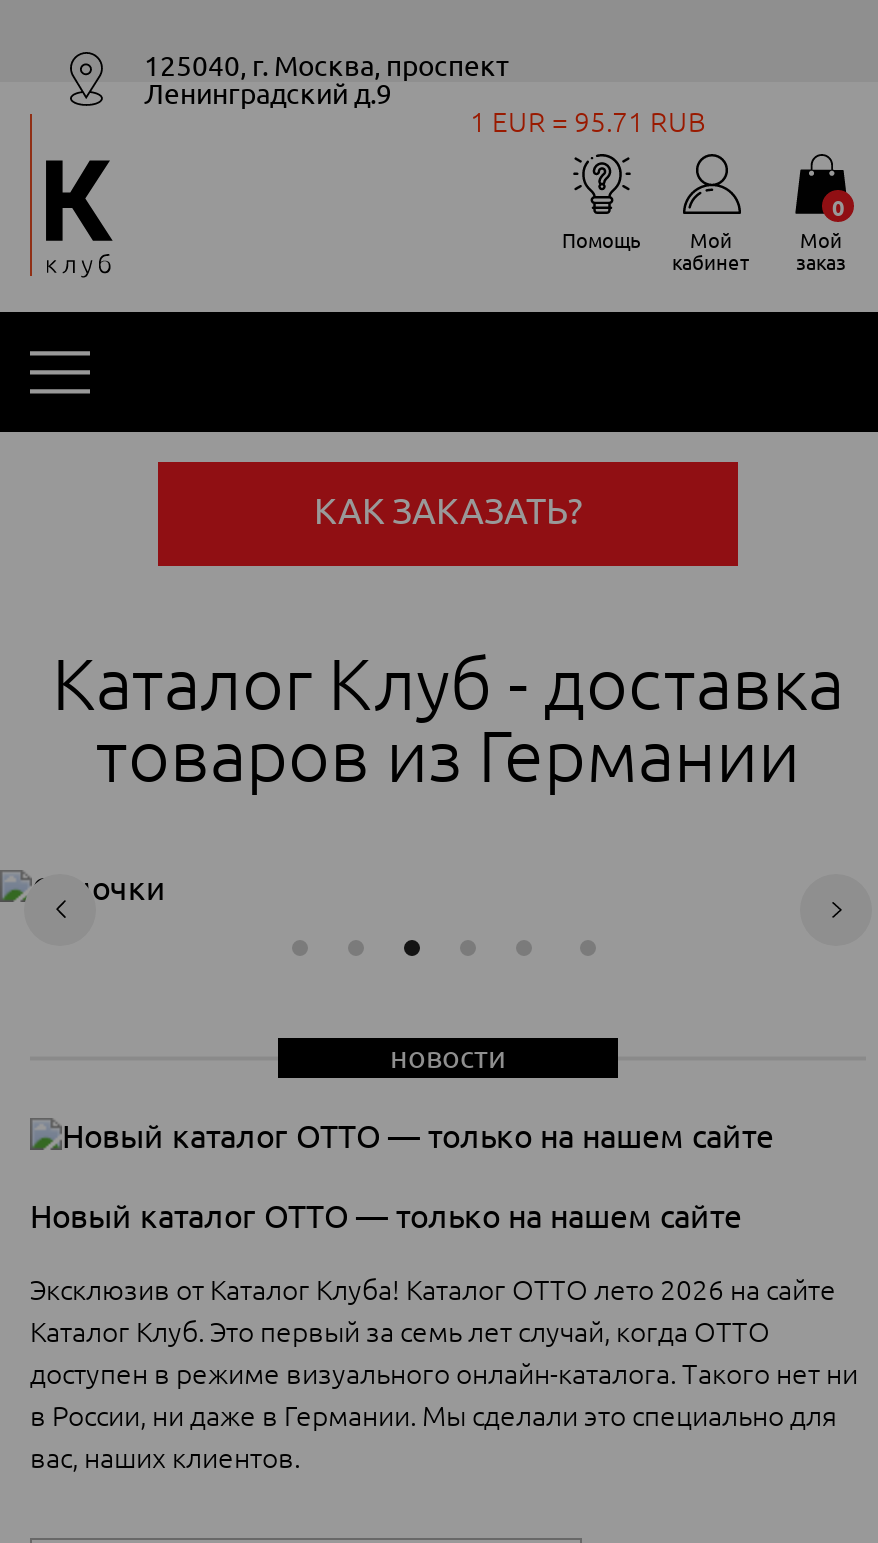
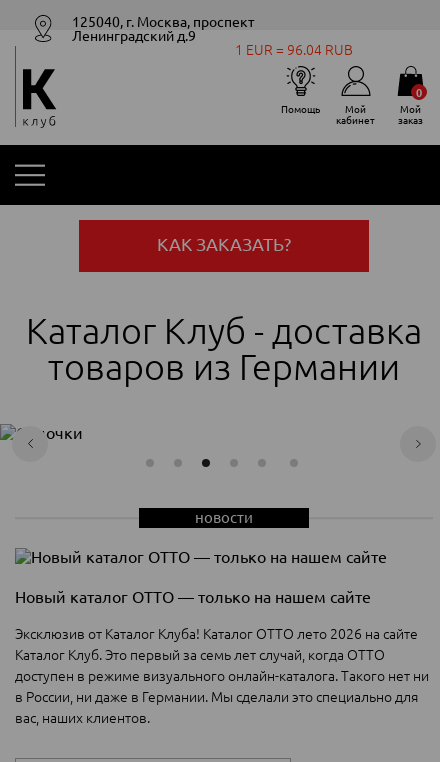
[470,100,706,140] 1 EUR = 95.71 RUB -> [235,39,353,59] 1 EUR = 96.04 RUB

